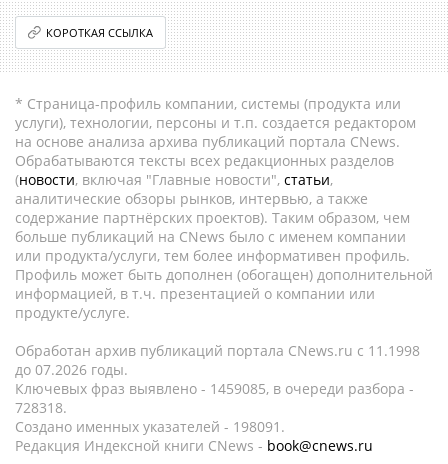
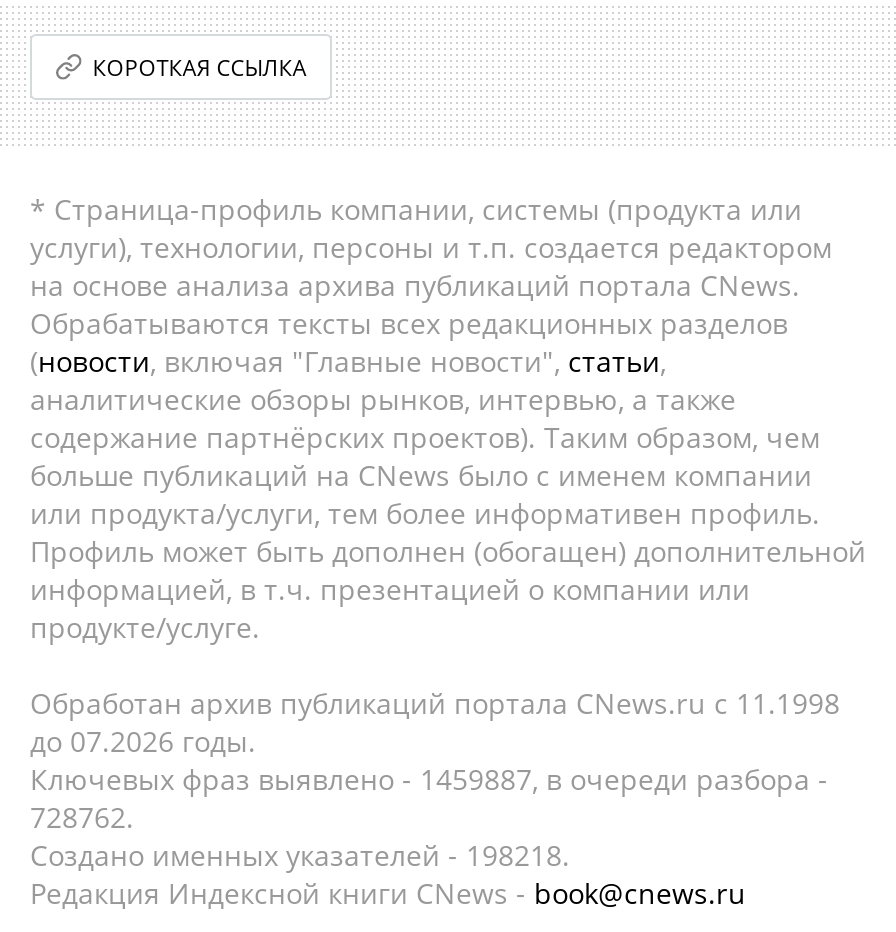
[15,379,414,398] Ключевых фраз выявлено - 1459085, в очереди разбора - -> [30,760,828,798] Ключевых фраз выявлено - 1459887, в очереди разбора -
[15,398,67,417] 728318. -> [30,798,134,836] 728762.
[15,417,285,436] Создано именных указателей - 198091. -> [30,836,570,874] Создано именных указателей - 198218.

